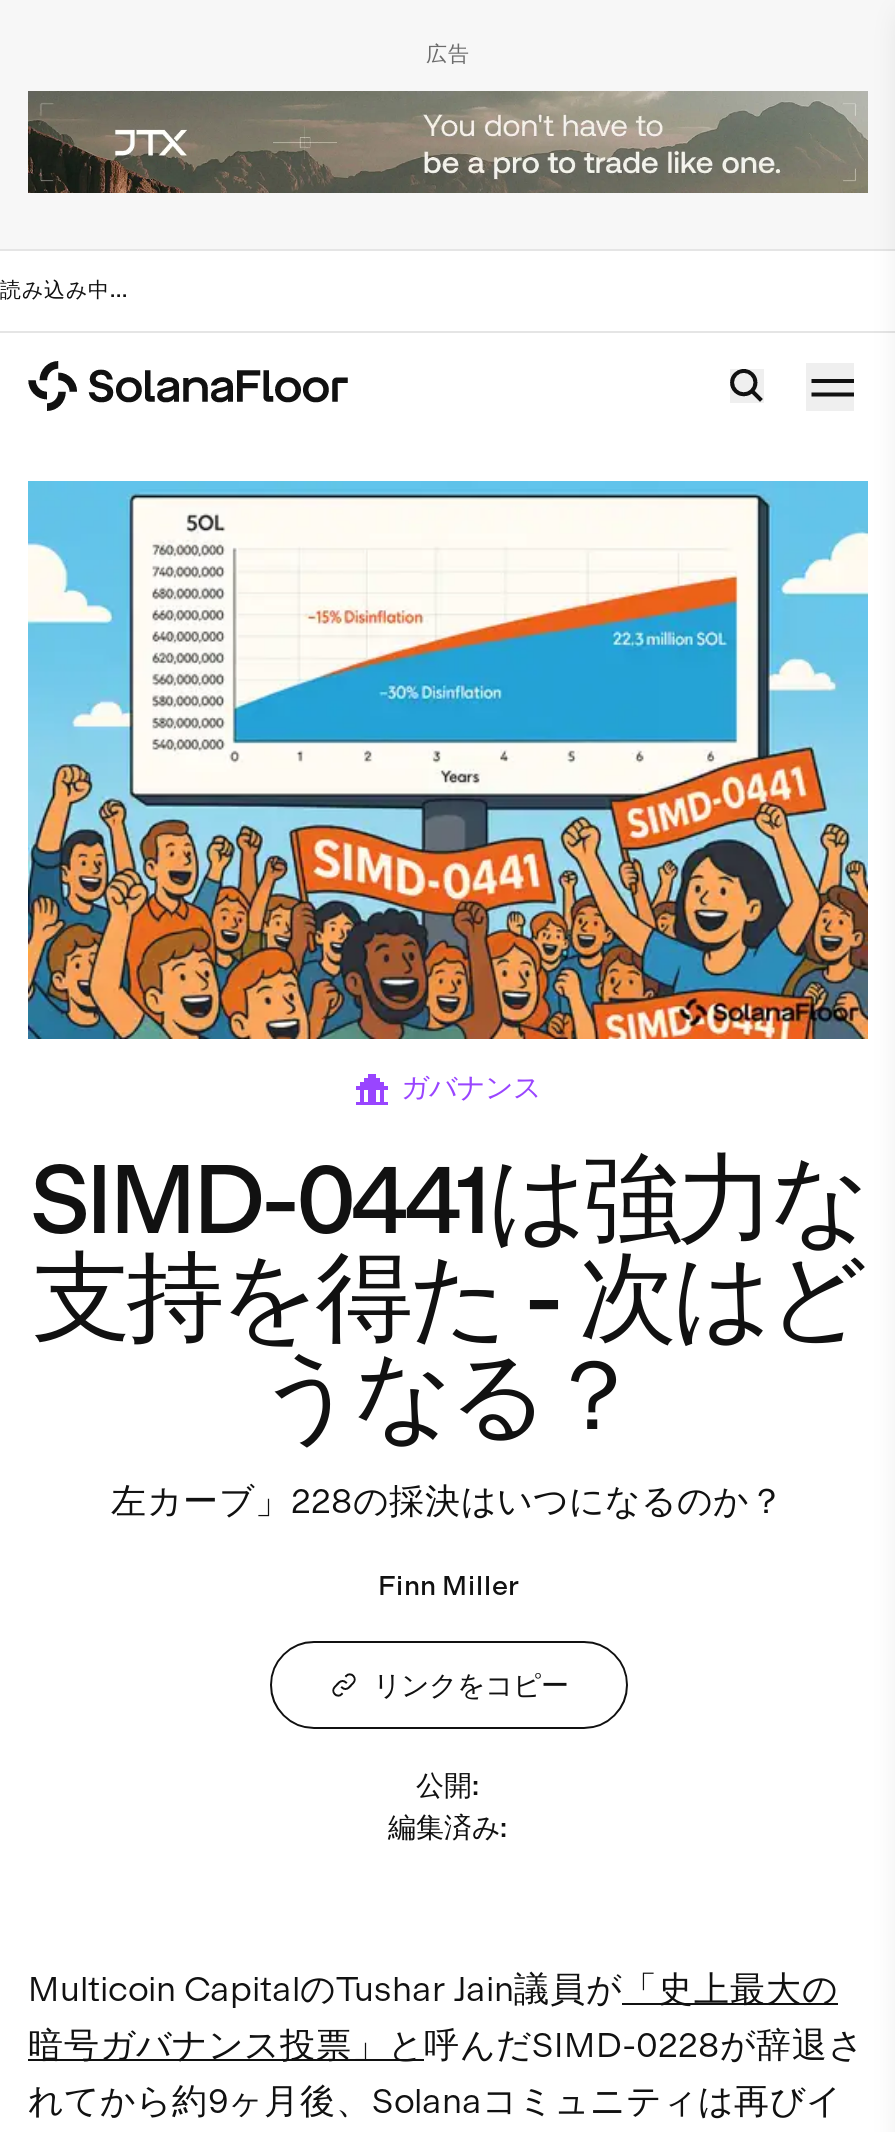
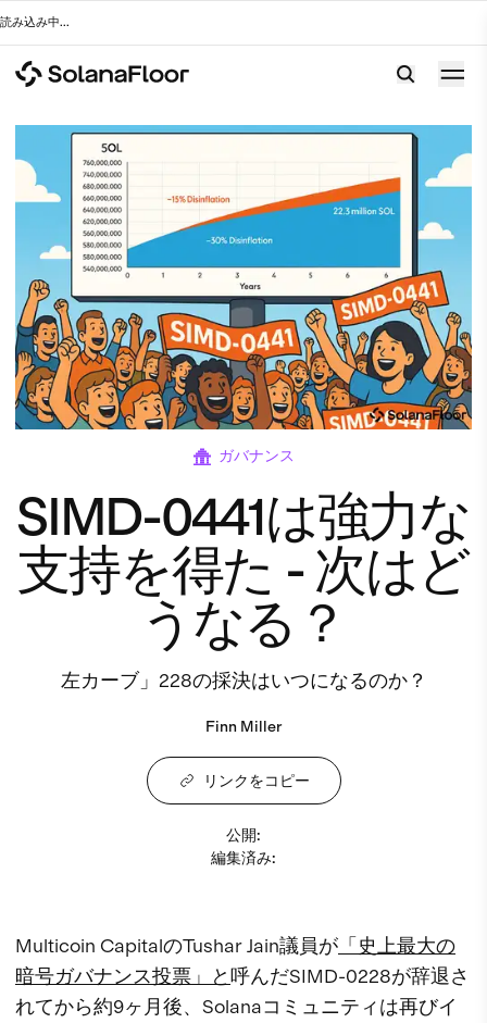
[426,41,470,67] 広告 -> none
[26,89,870,195] [image] -> none

